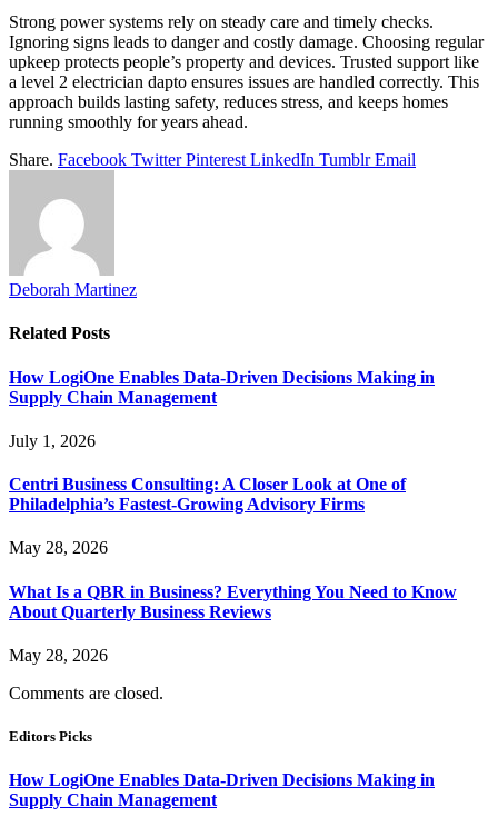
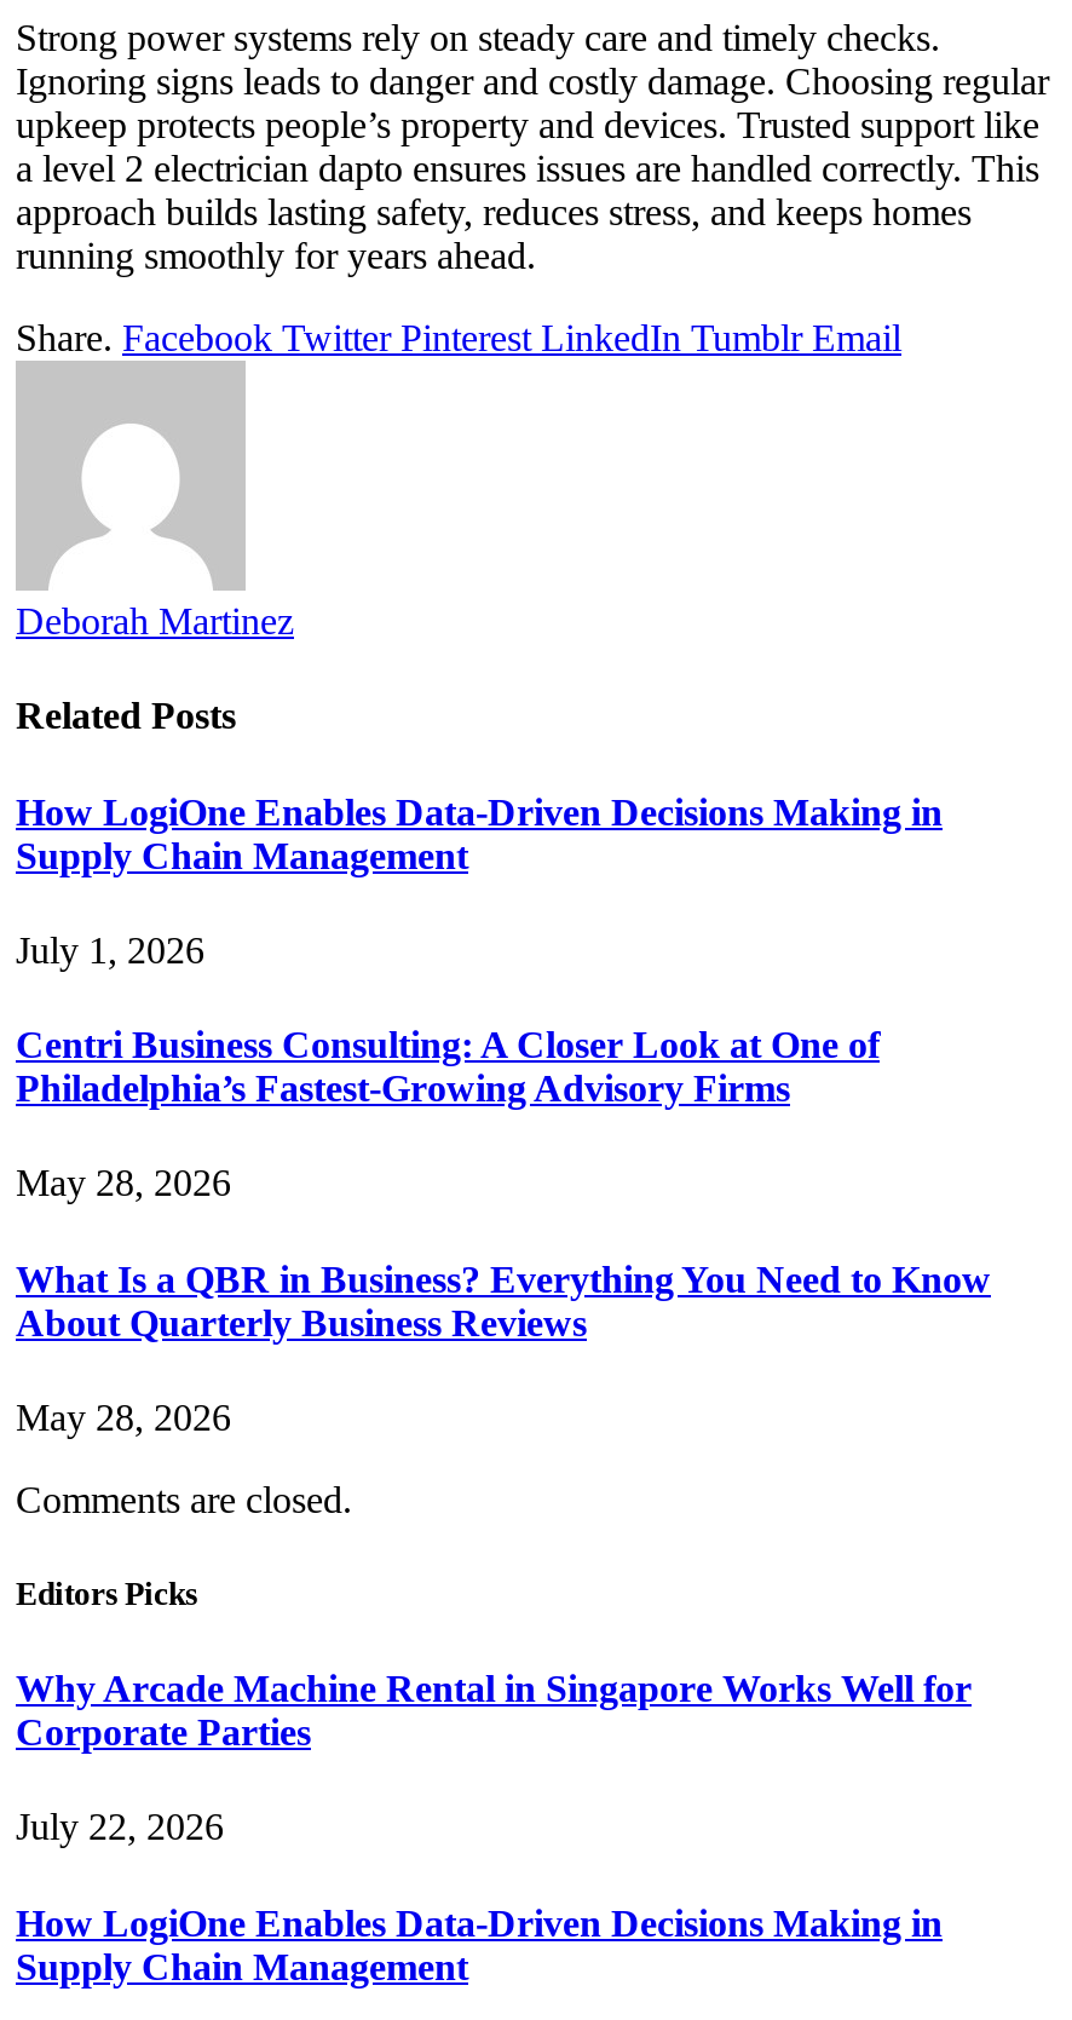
none -> [16,1668,972,1848] Why Arcade Machine Rental in Singapore Works Well for | Corporate Parties | July 22, 2026

